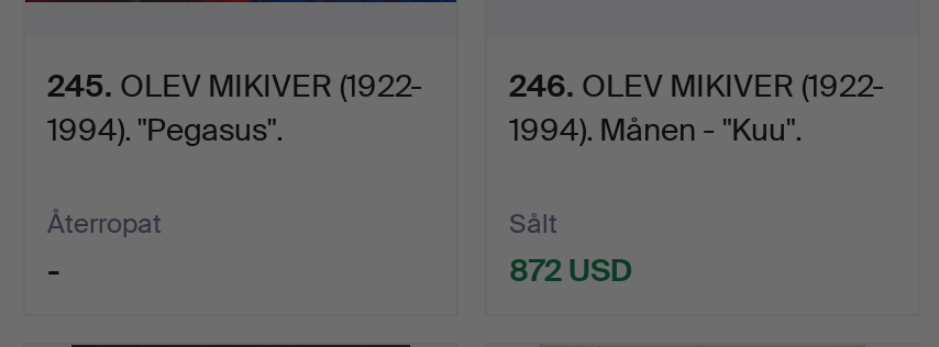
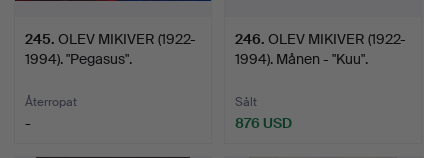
[509,250,632,290] 872 USD -> [235,114,292,132] 876 USD

